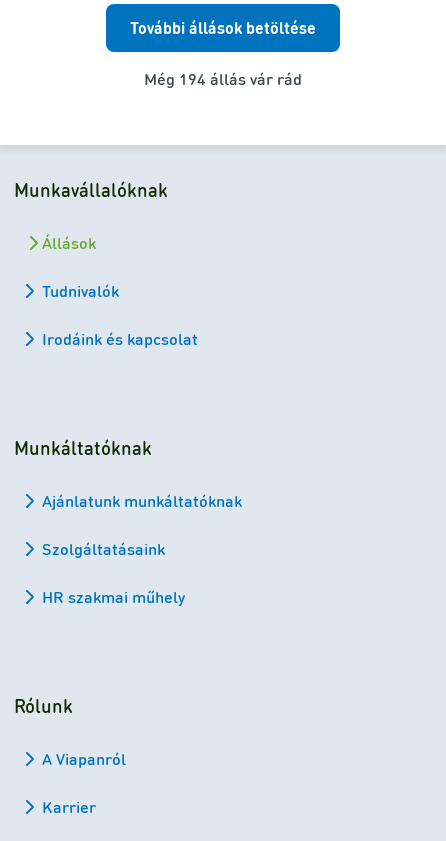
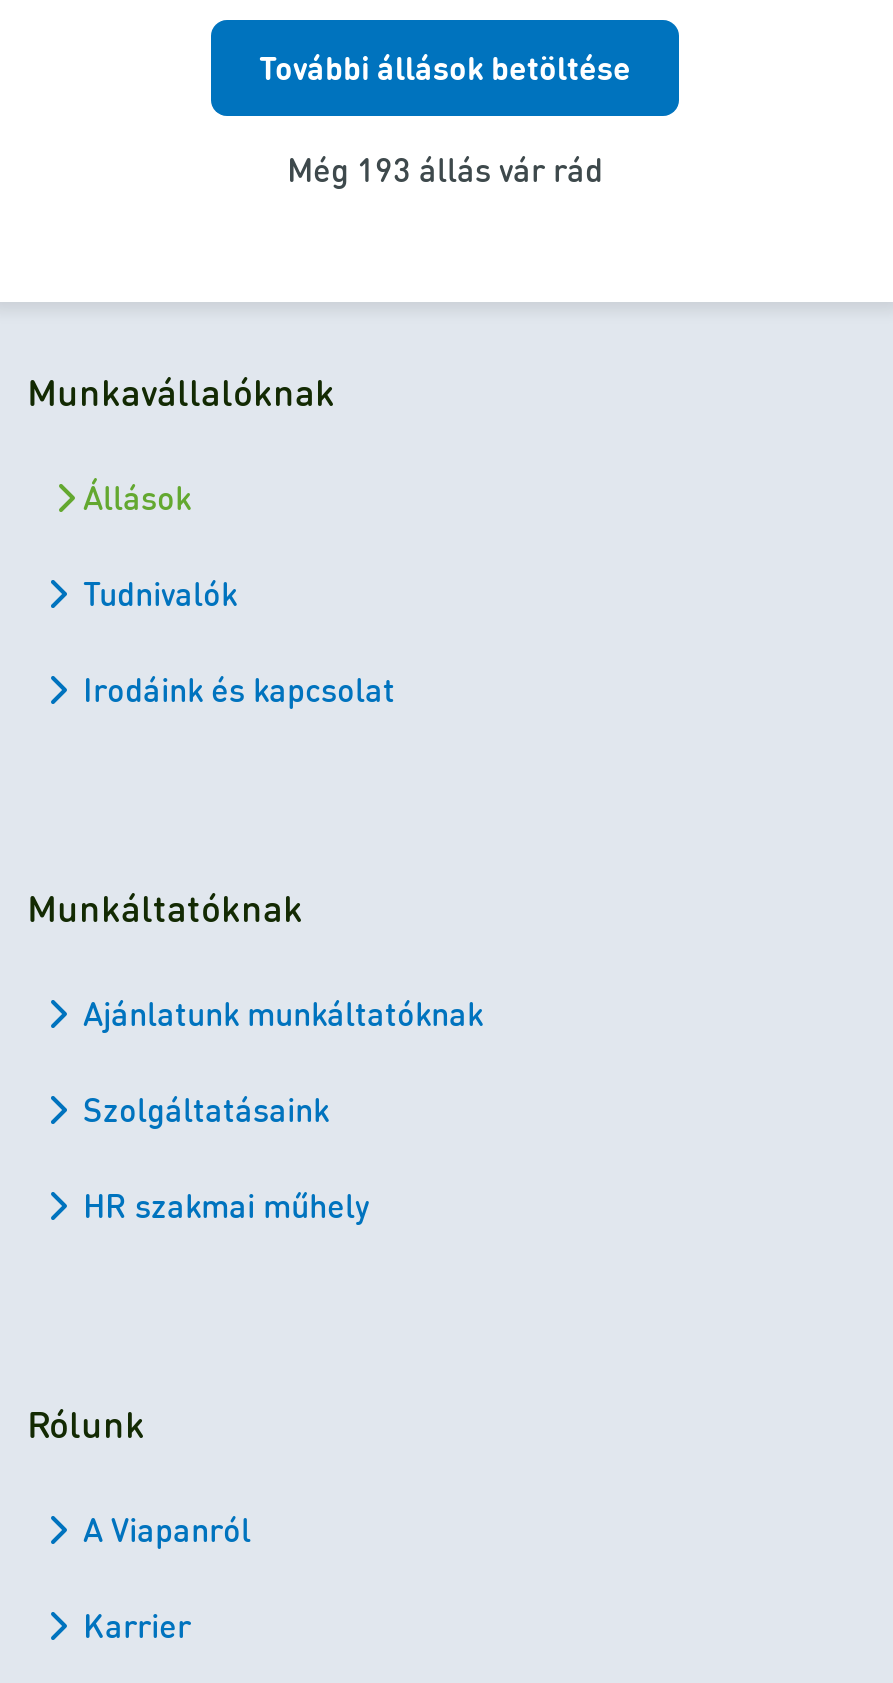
[144,68,302,89] Még 194 állás vár rád -> [287,148,603,190] Még 193 állás vár rád

